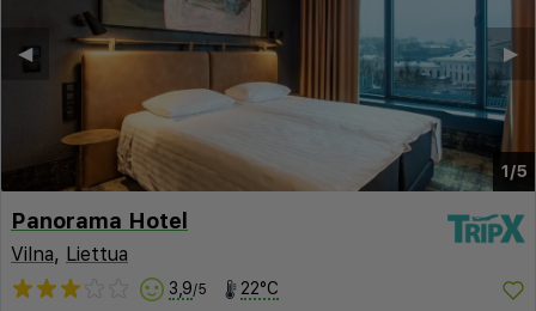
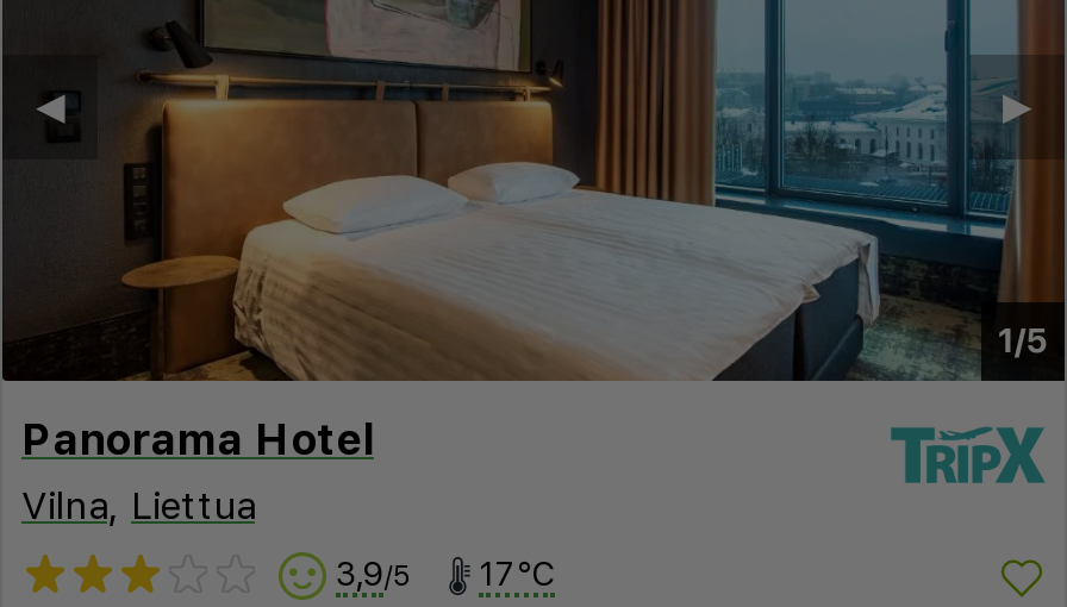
[169,278,279,298] 3,9/5 22°C -> [336,554,555,592] 3,9/5 17°C

